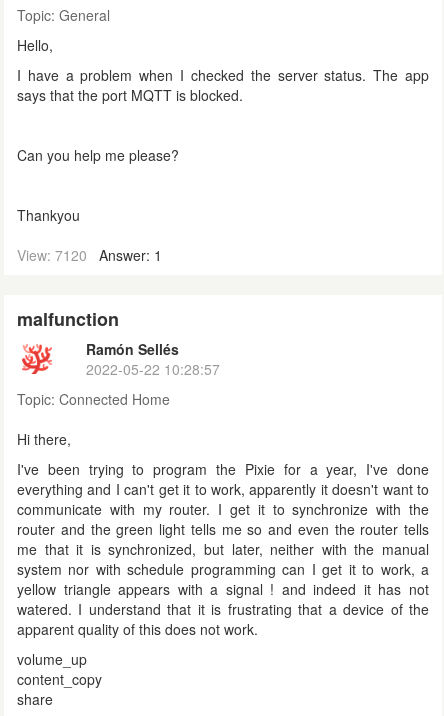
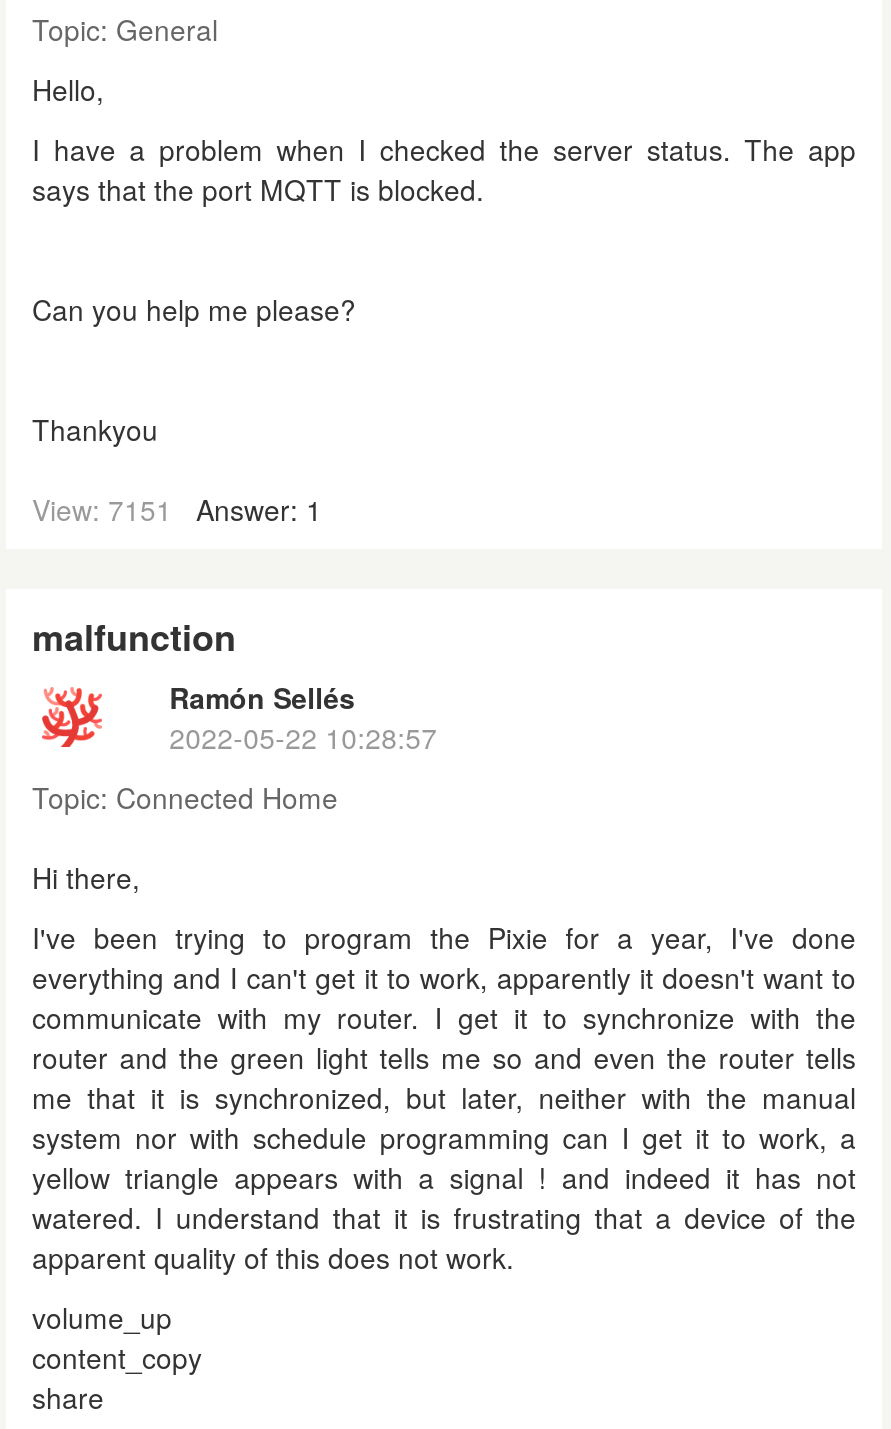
[17,245,162,265] View: 7120 Answer: 1 -> [32,489,322,529] View: 7151 Answer: 1

